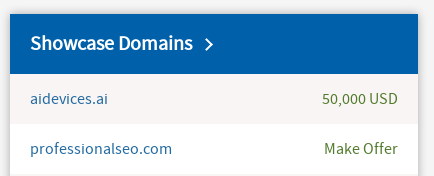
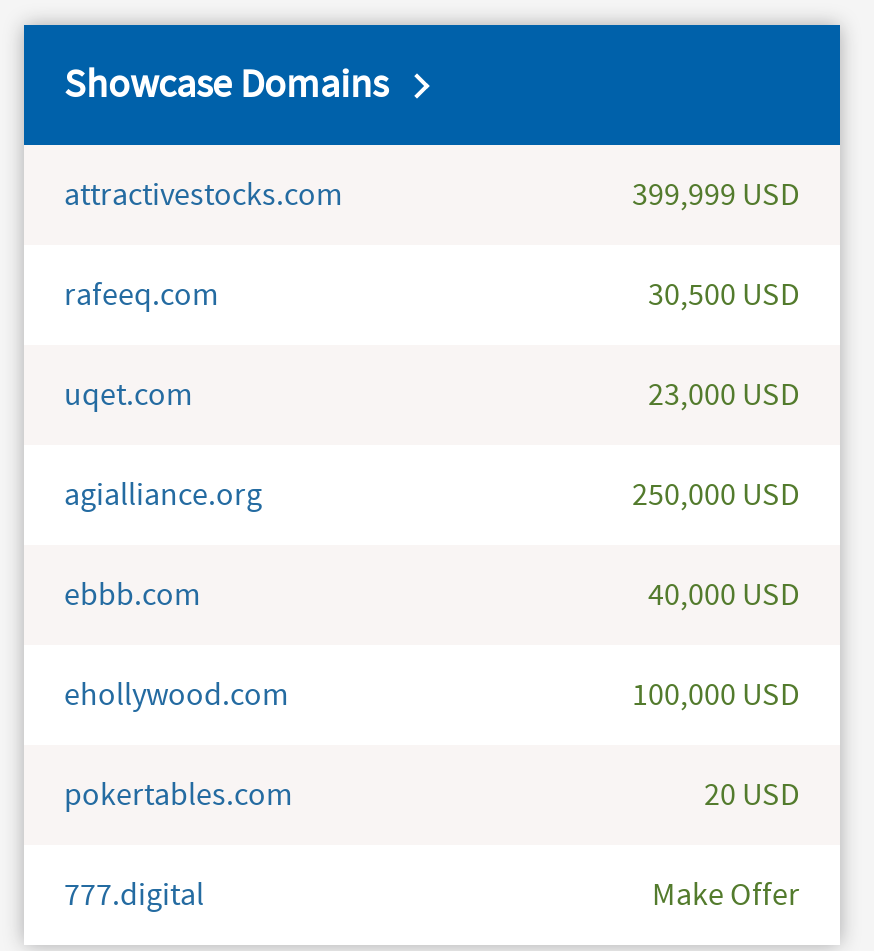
[30,89,398,159] aidevices.ai | 50,000 USD | professionalseo.com -> [64,175,800,915] attractivestocks.com | 399,999 USD | rafeeq.com | 30,500 USD | uqet.com | 23,000 USD | agialliance.org | 250,000 USD | ebbb.com | 40,000 USD | ehollywood.com | 100,000 USD | pokertables.com | 20 USD | 777.digital

